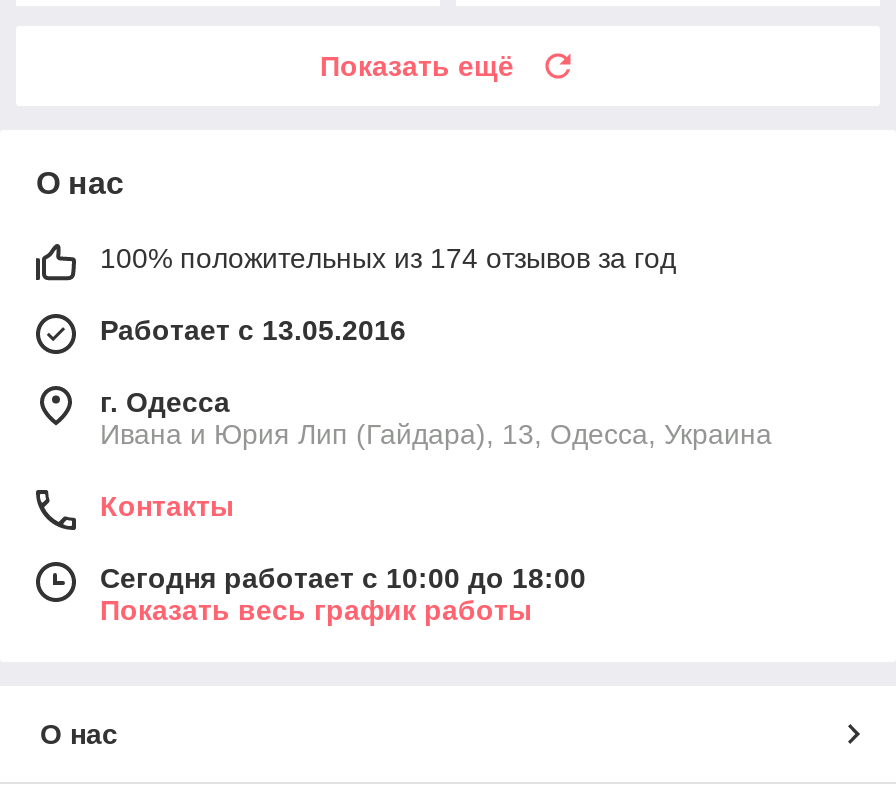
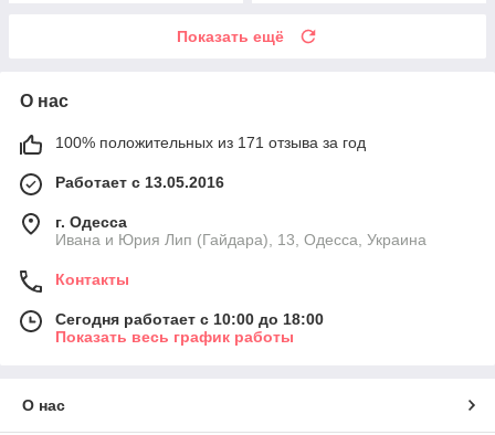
[100,242,676,274] 100% положительных из 174 отзывов за год -> [55,133,366,151] 100% положительных из 171 отзыва за год

